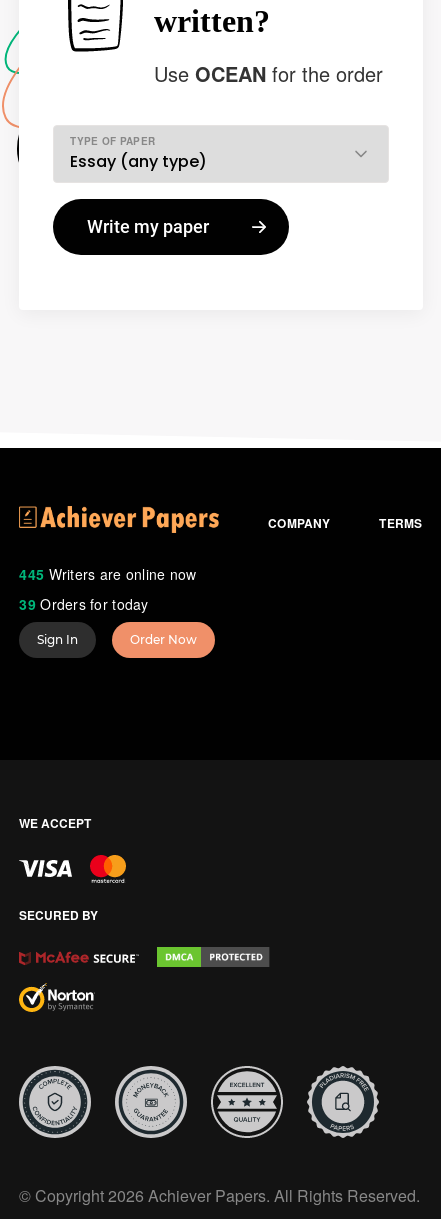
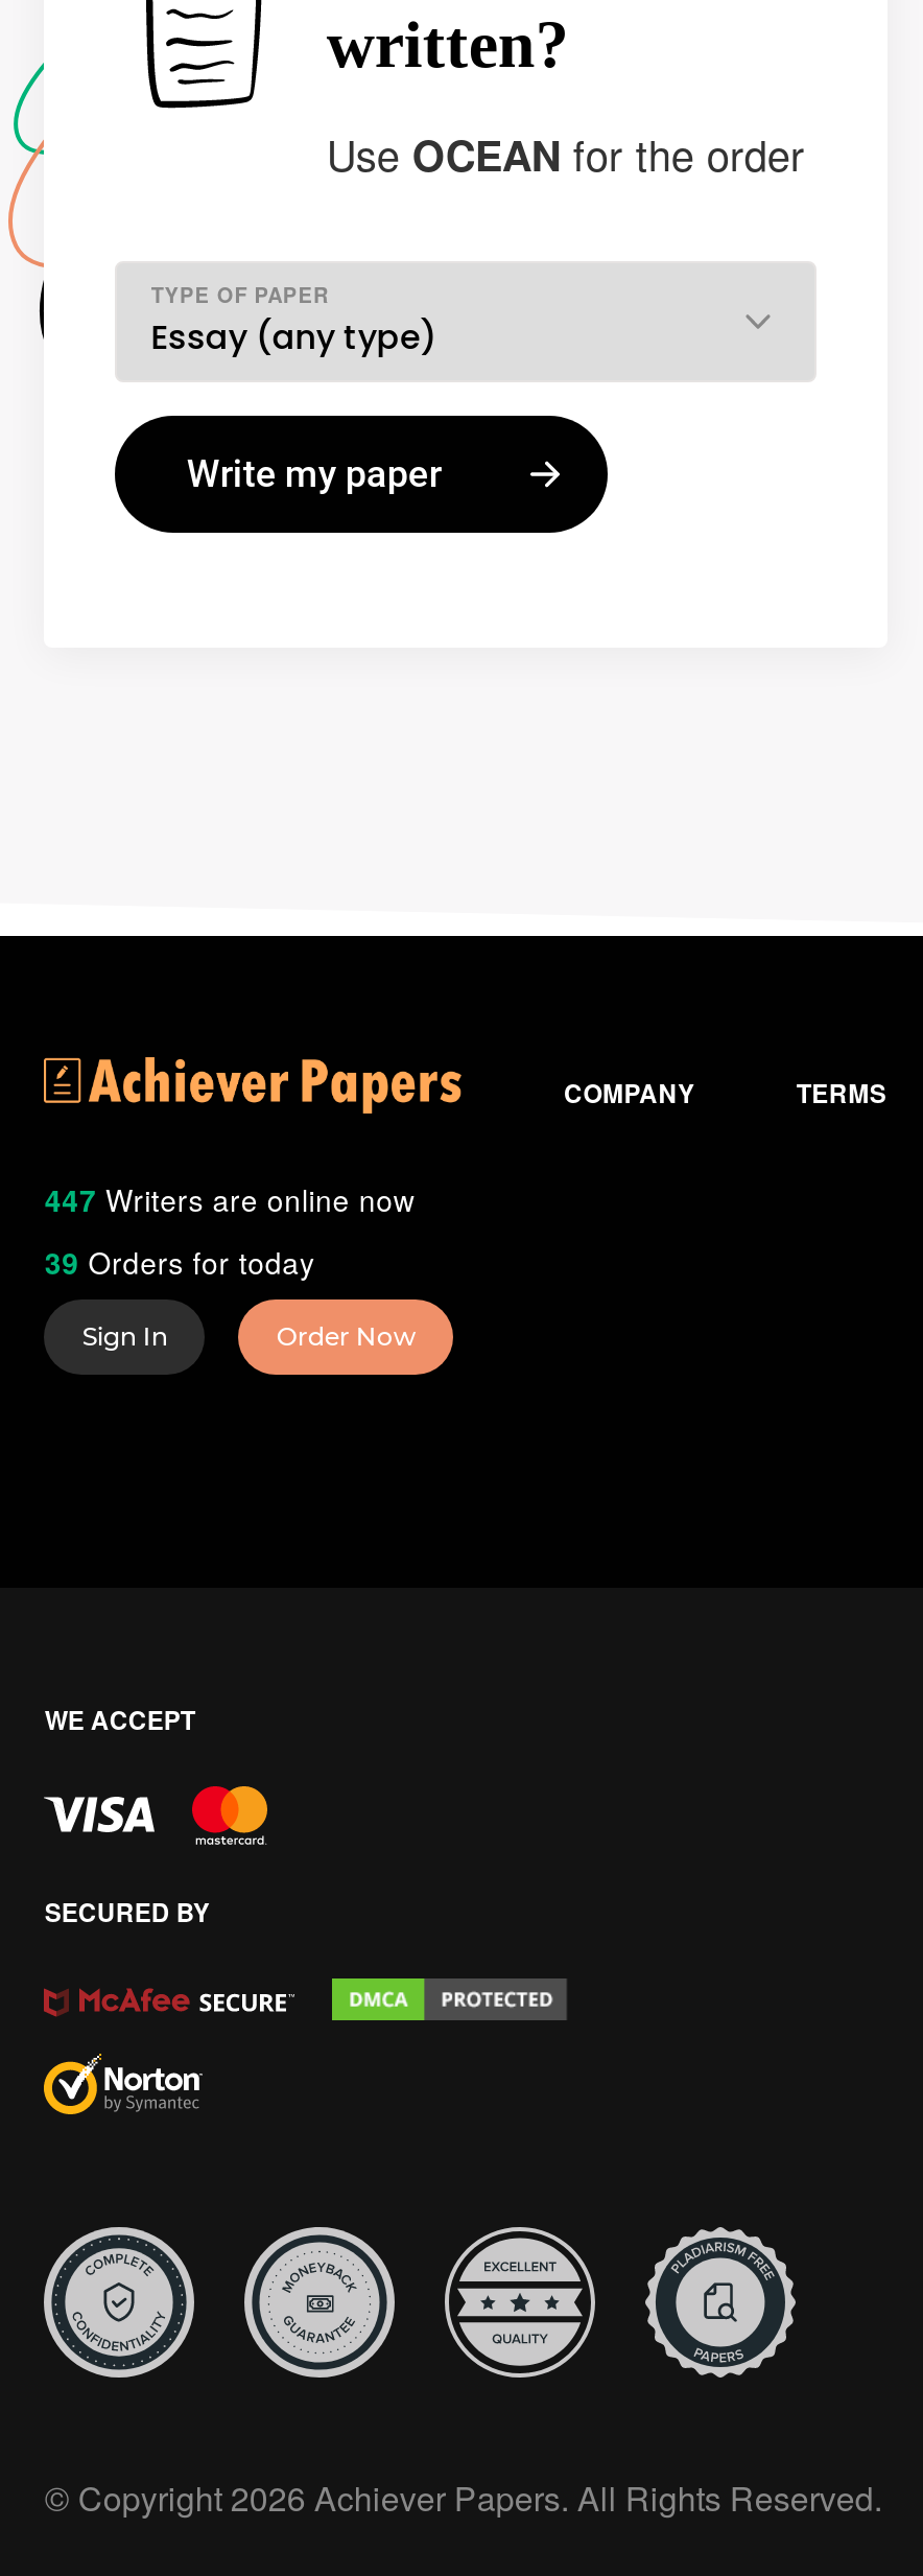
[19,563,197,583] 445 Writers are online now -> [45,1177,415,1219] 447 Writers are online now

